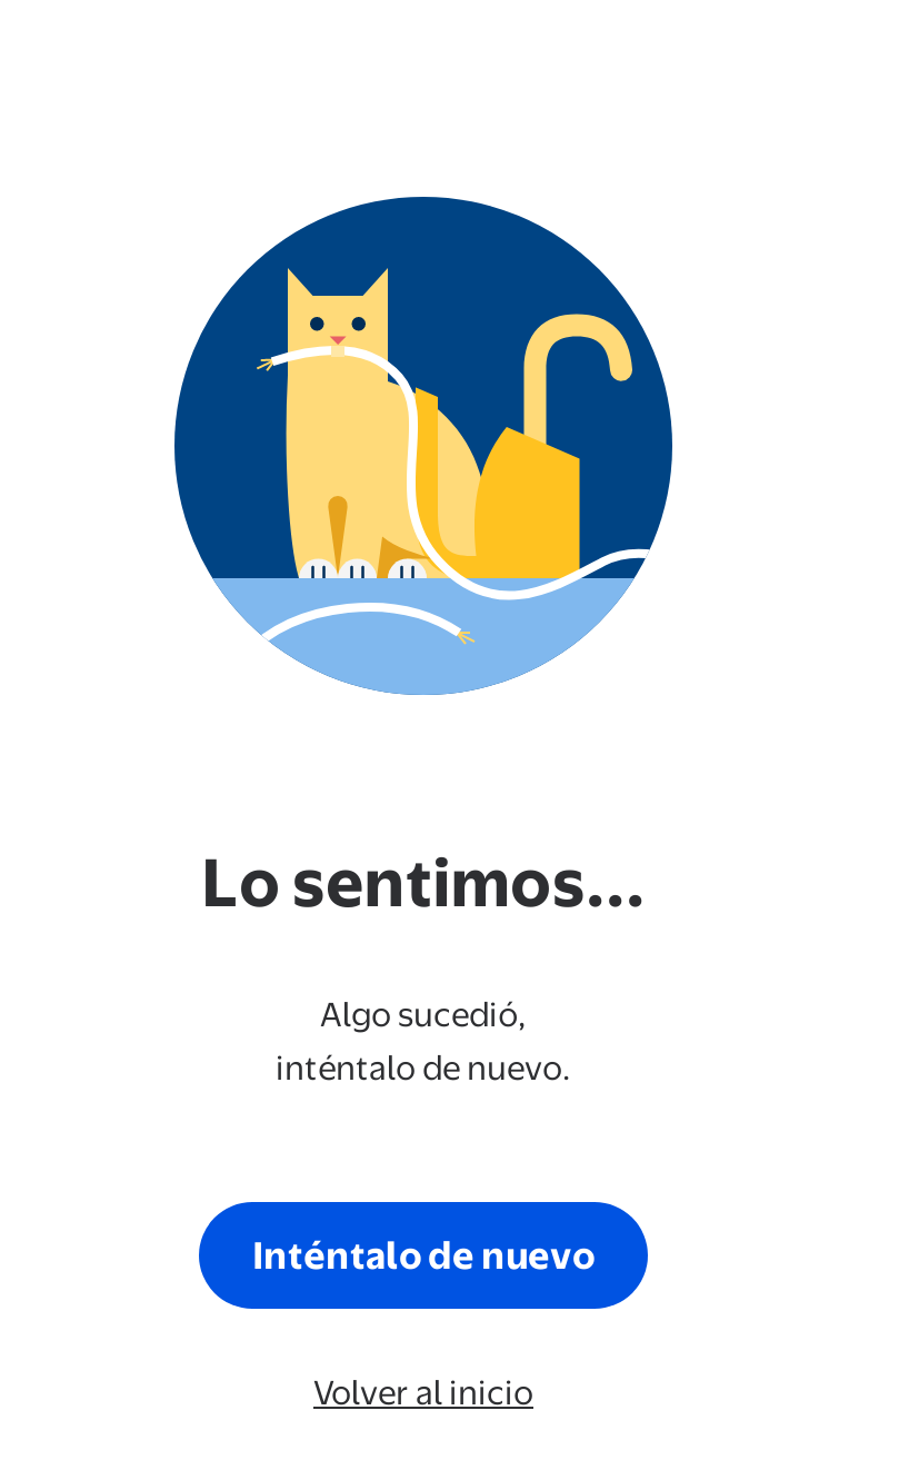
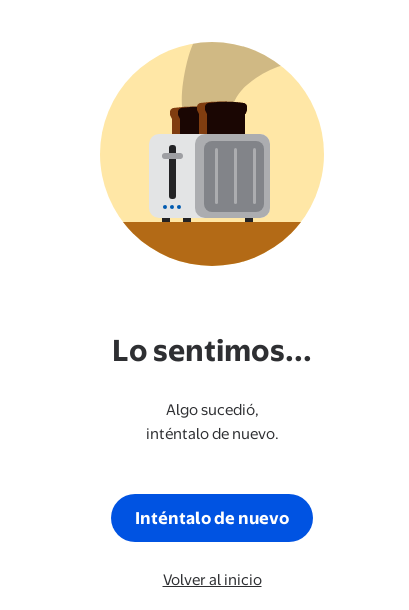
[172,195,675,697] [image] -> [100,42,324,267] [image]

